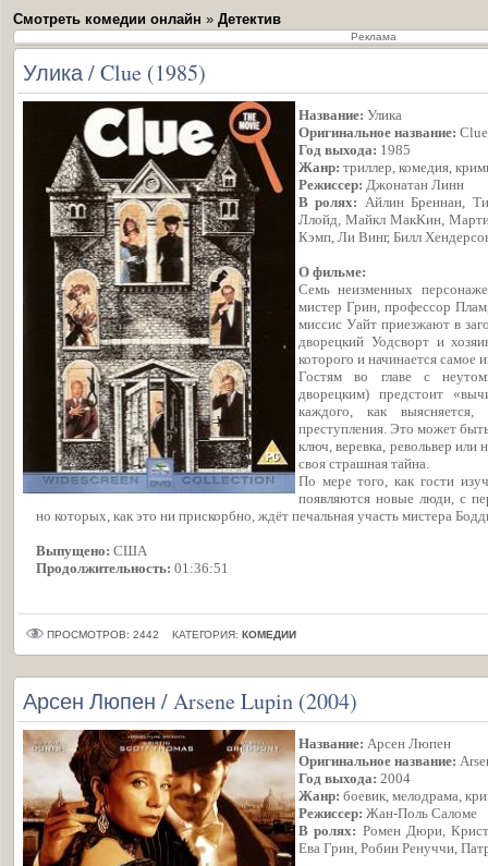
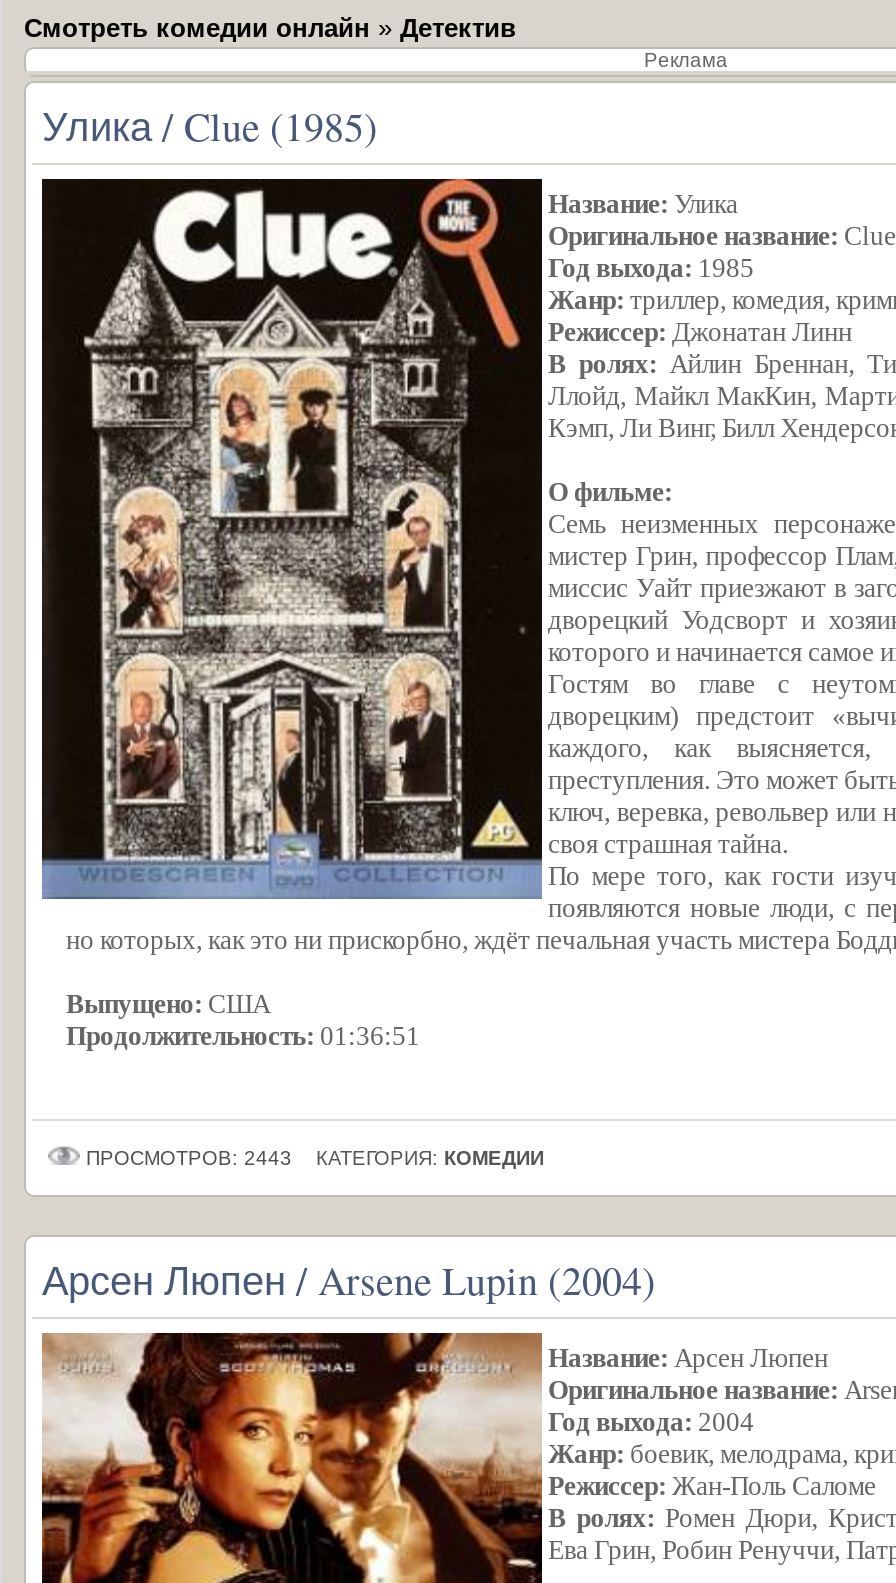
[47,629,296,641] ПРОСМОТРОВ: 2442 КАТЕГОРИЯ: КОМЕДИИ -> [86,1147,544,1169] ПРОСМОТРОВ: 2443 КАТЕГОРИЯ: КОМЕДИИ

